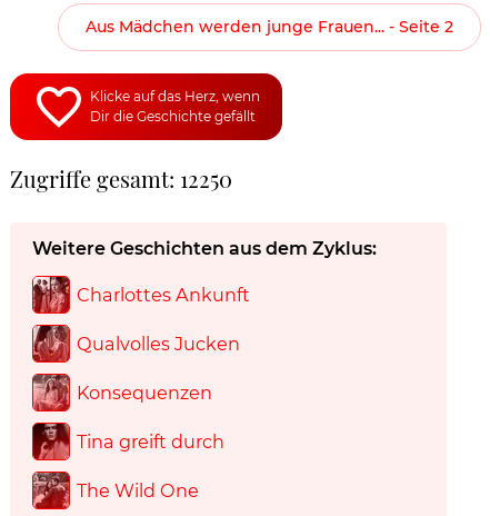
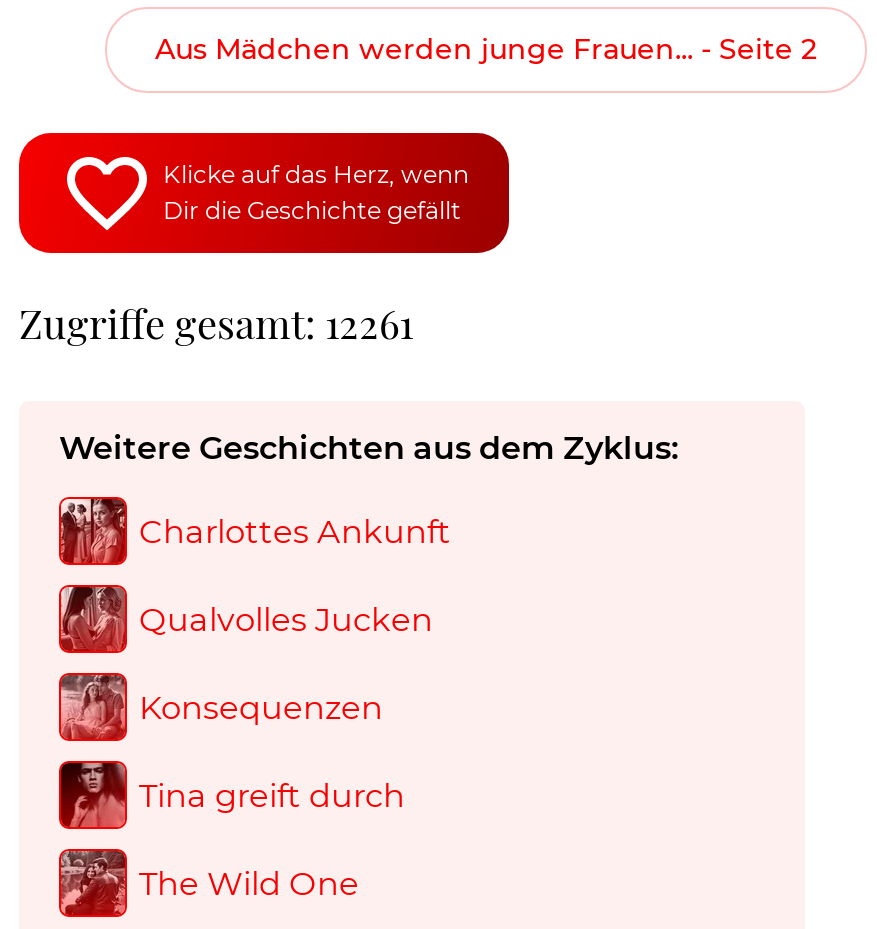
[10,164,232,194] Zugriffe gesamt: 12250 -> [19,296,413,350] Zugriffe gesamt: 12261

